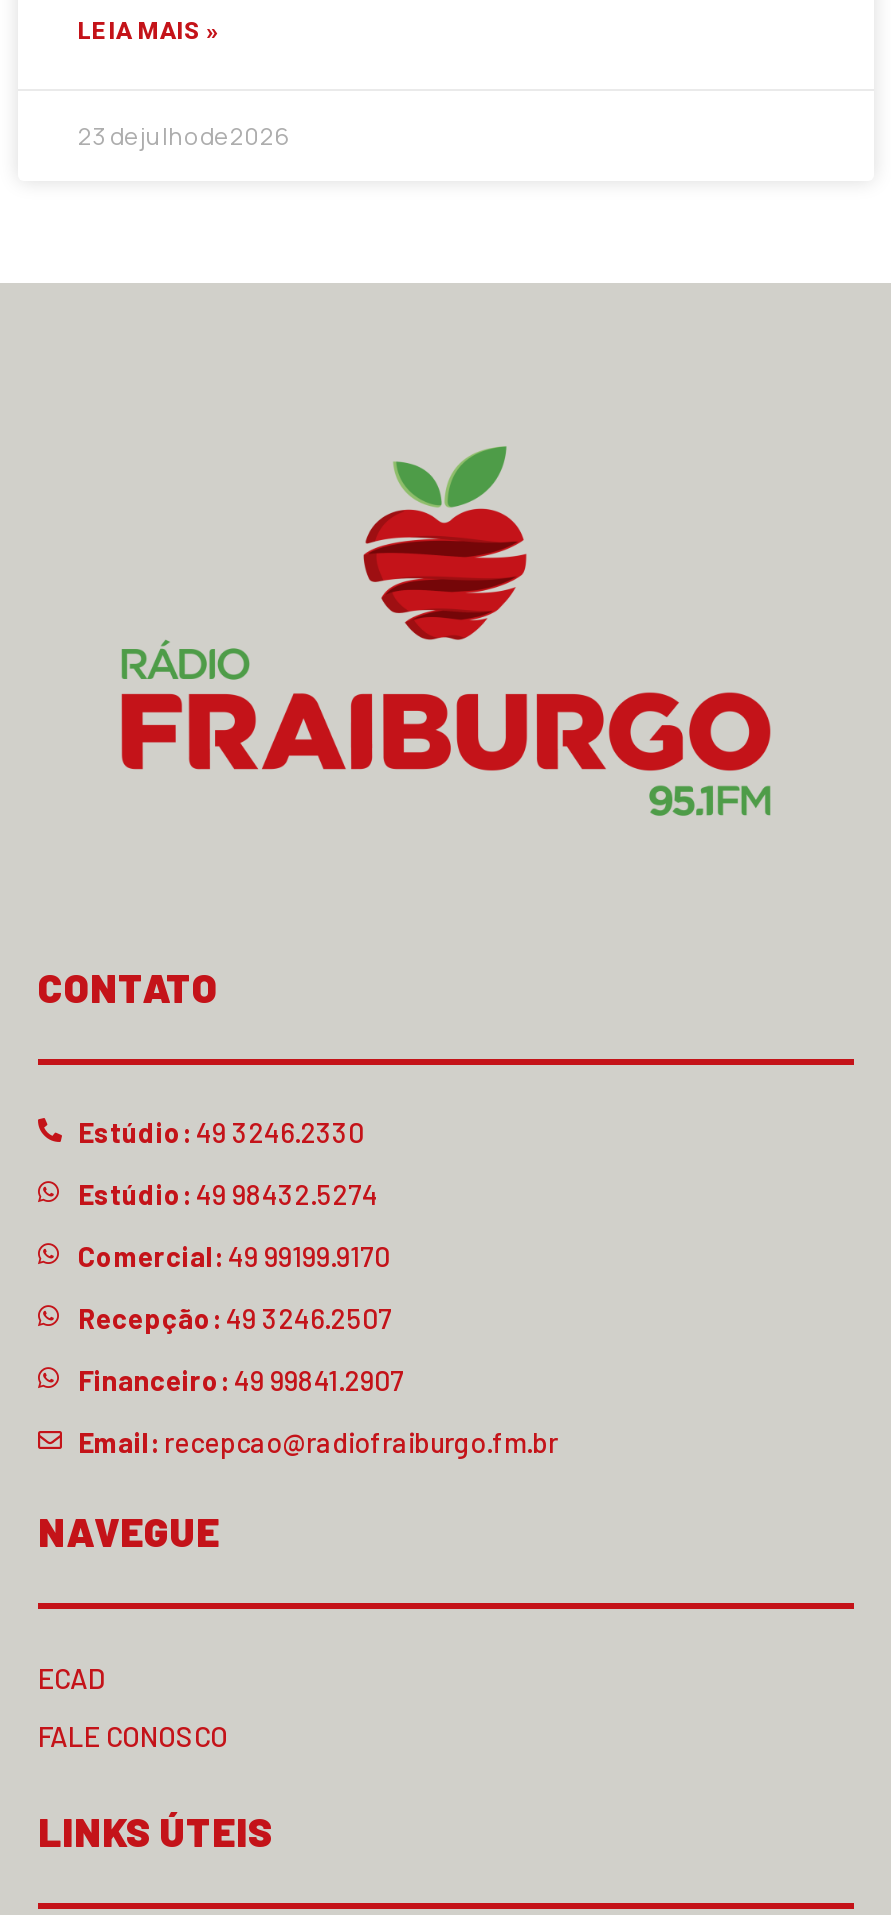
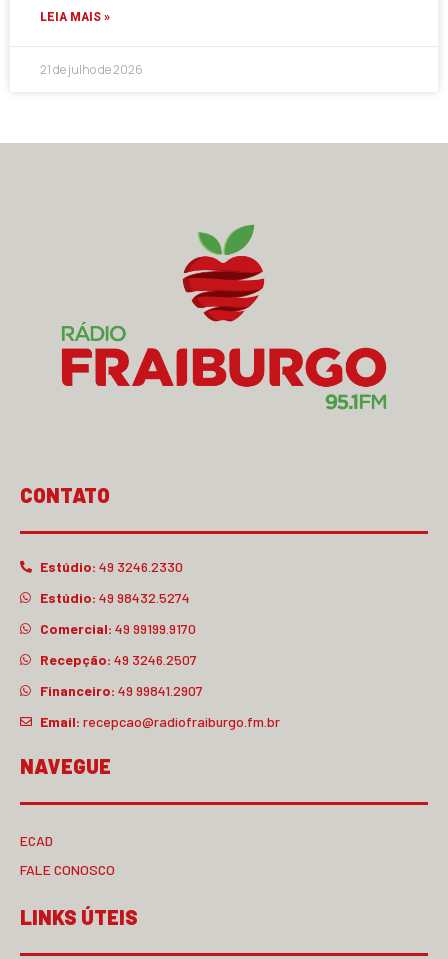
[78,118,290,152] 23 de julho de 2026 -> [40,61,143,78] 21 de julho de 2026

